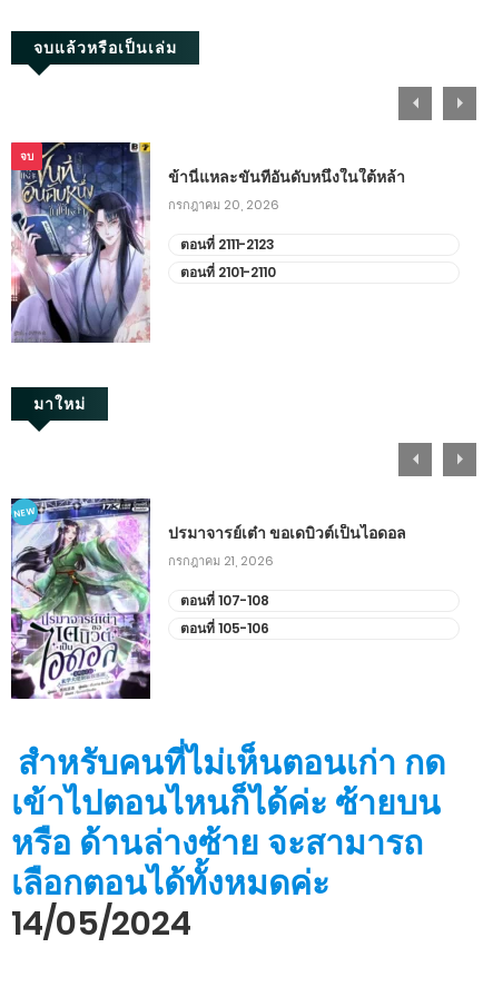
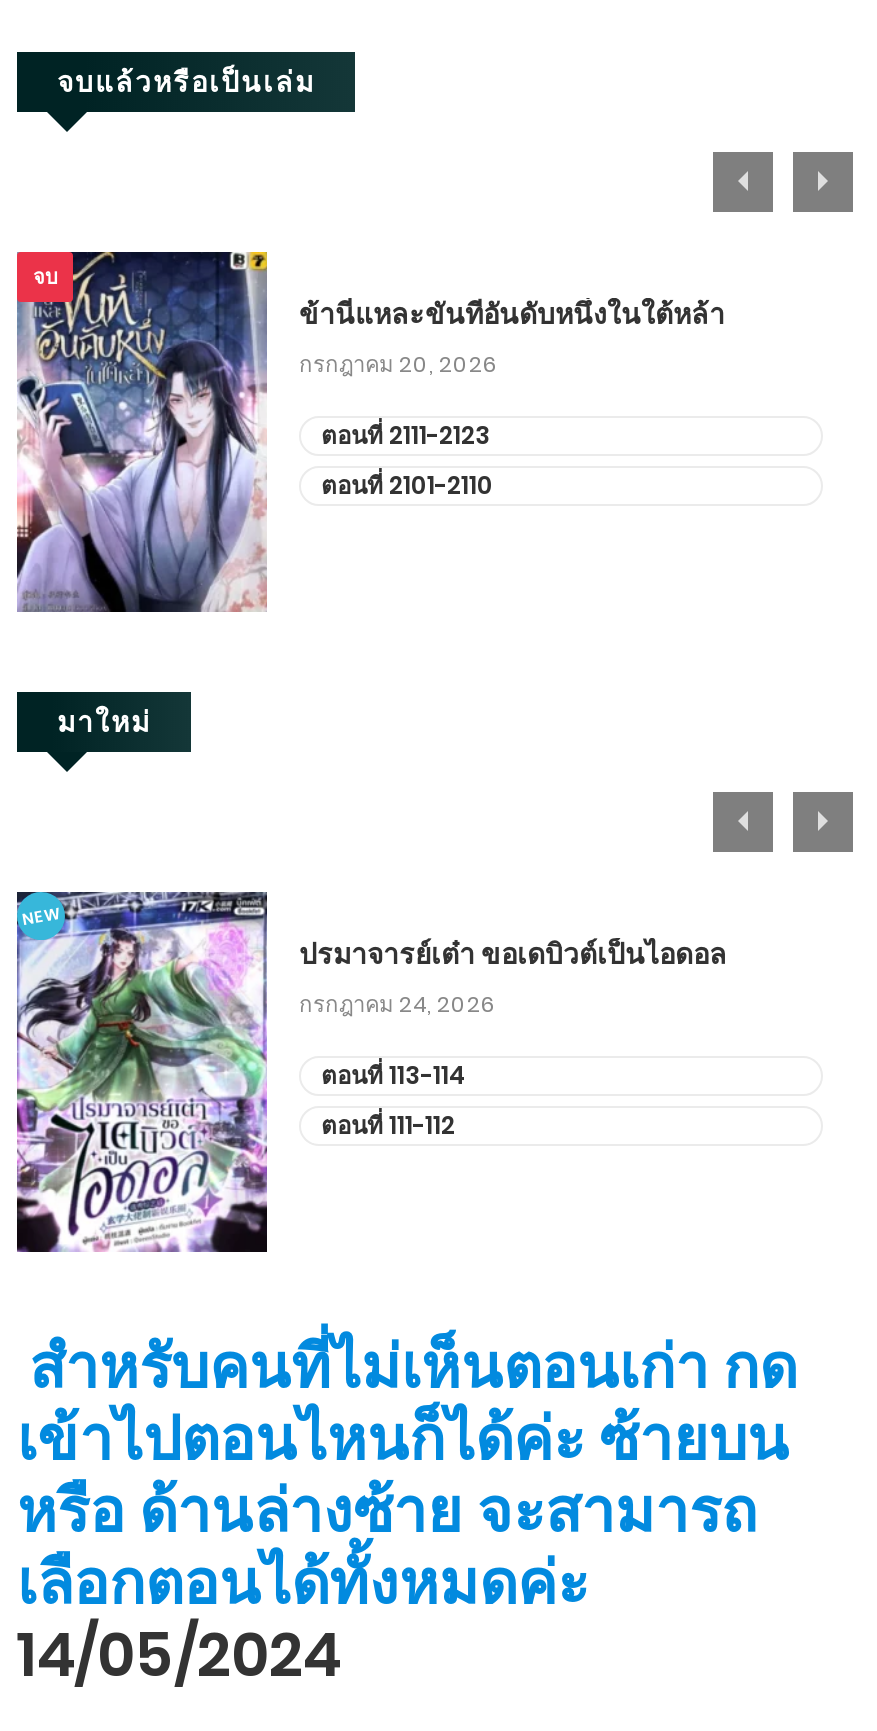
[168,551,274,569] กรกฎาคม 21, 2026 -> [299,987,497,1019] กรกฎาคม 24, 2026
[180,590,269,609] ตอนที่ 107-108 -> [321,1057,467,1091] ตอนที่ 113-114
[180,618,269,637] ตอนที่ 105-106 -> [321,1107,455,1141] ตอนที่ 111-112

